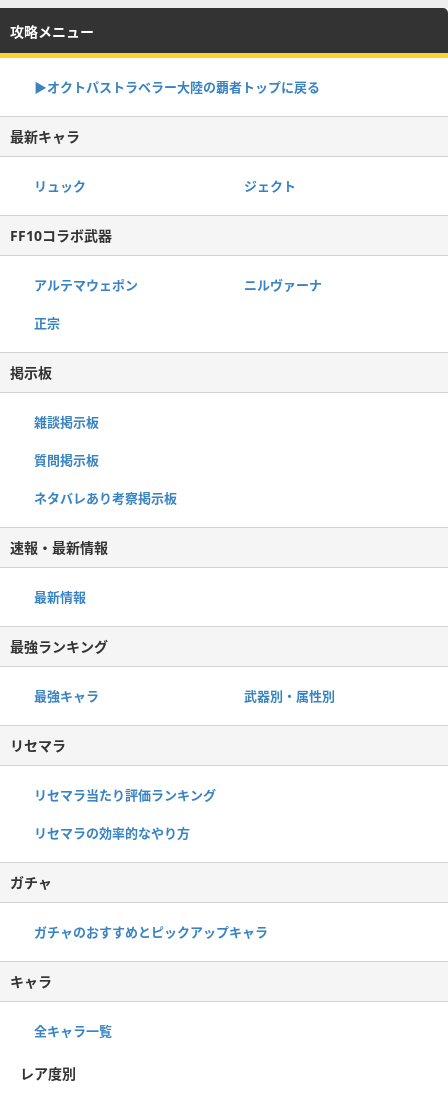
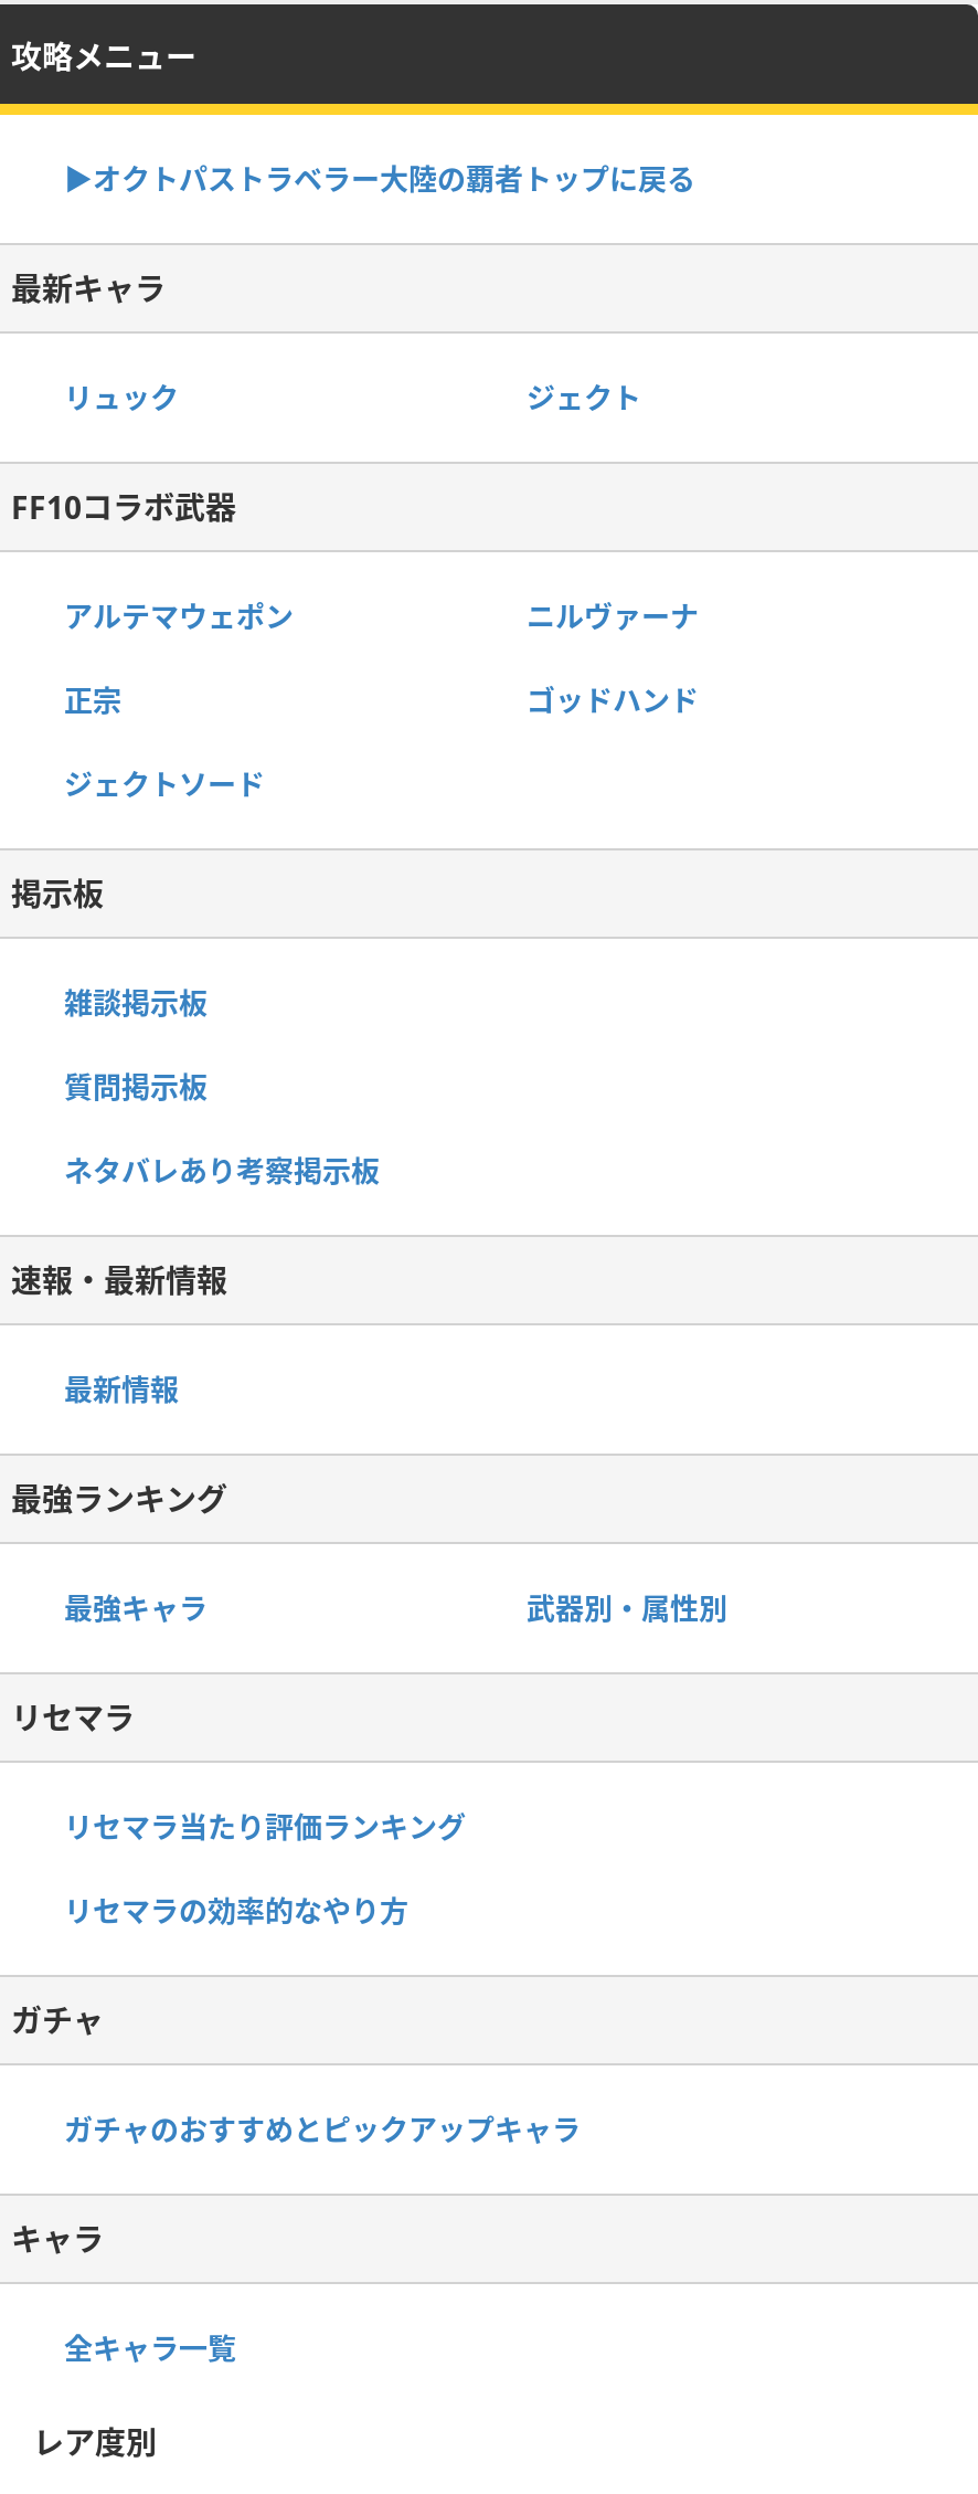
none -> [64,680,699,804] ゴッドハンド | ジェクトソード

